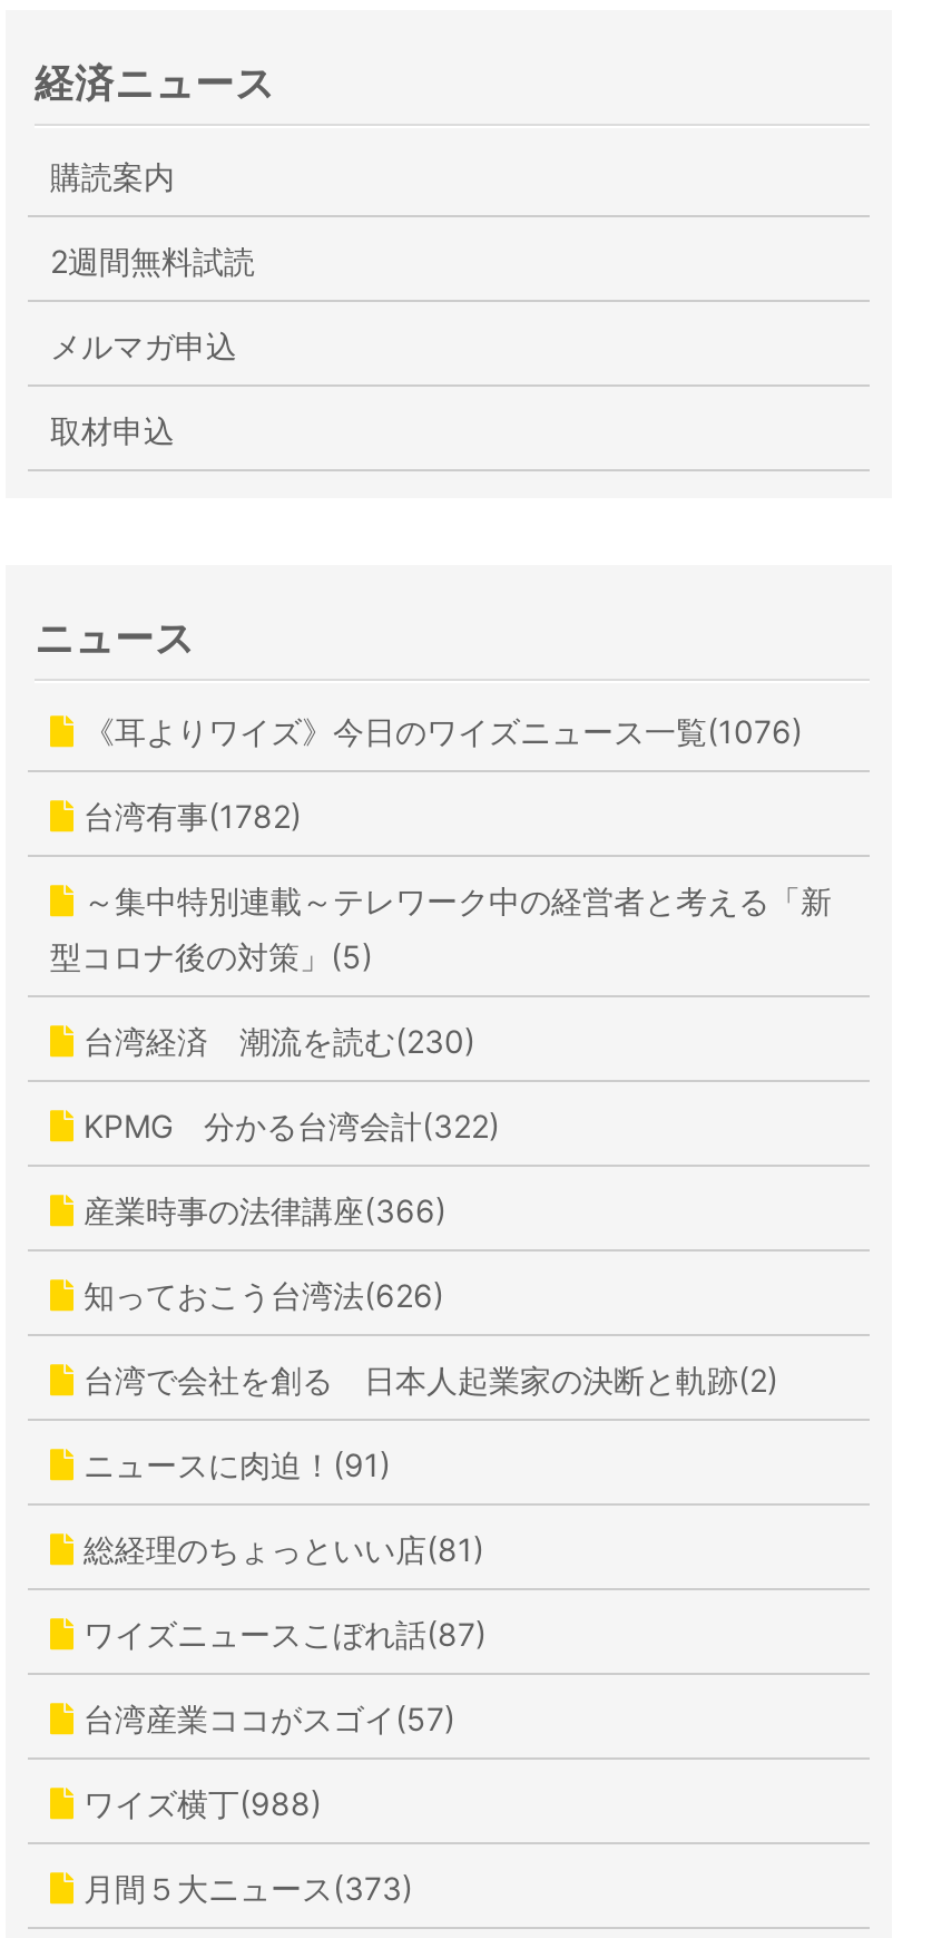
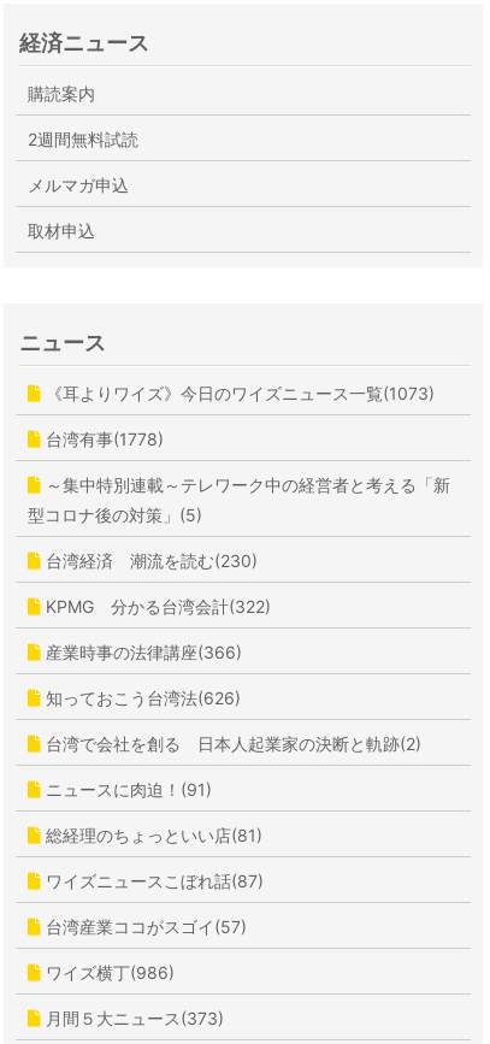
[75,713,803,750] 《耳よりワイズ》今日のワイズニュース一覧(1076) -> [41,383,435,404] 《耳よりワイズ》今日のワイズニュース一覧(1073)
[75,797,302,835] 台湾有事(1782) -> [41,429,164,449] 台湾有事(1778)
[75,1785,322,1823] ワイズ横丁(988) -> [41,962,175,983] ワイズ横丁(986)

